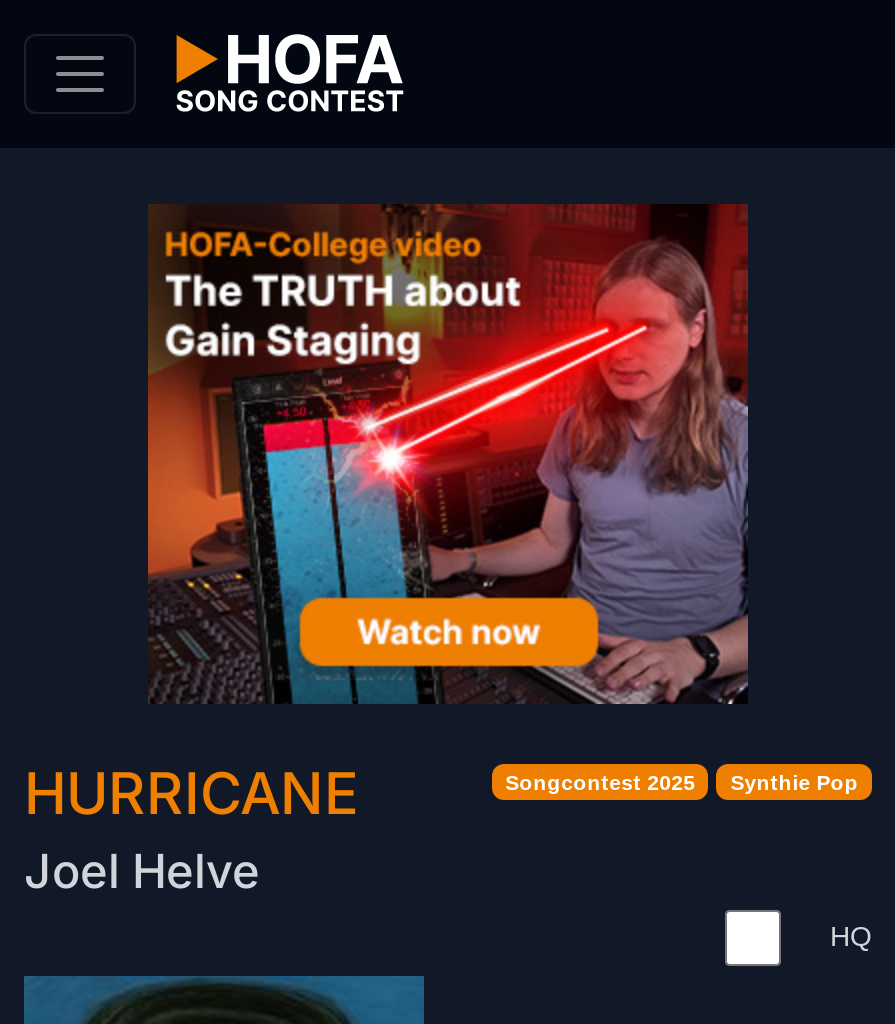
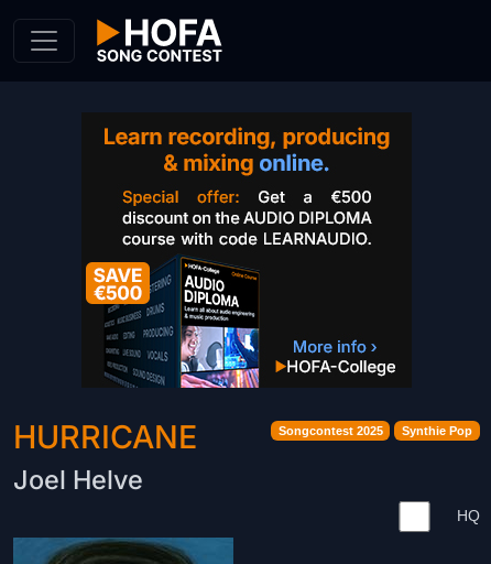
[146,202,750,706] [image] -> [81,112,412,389] [image]

